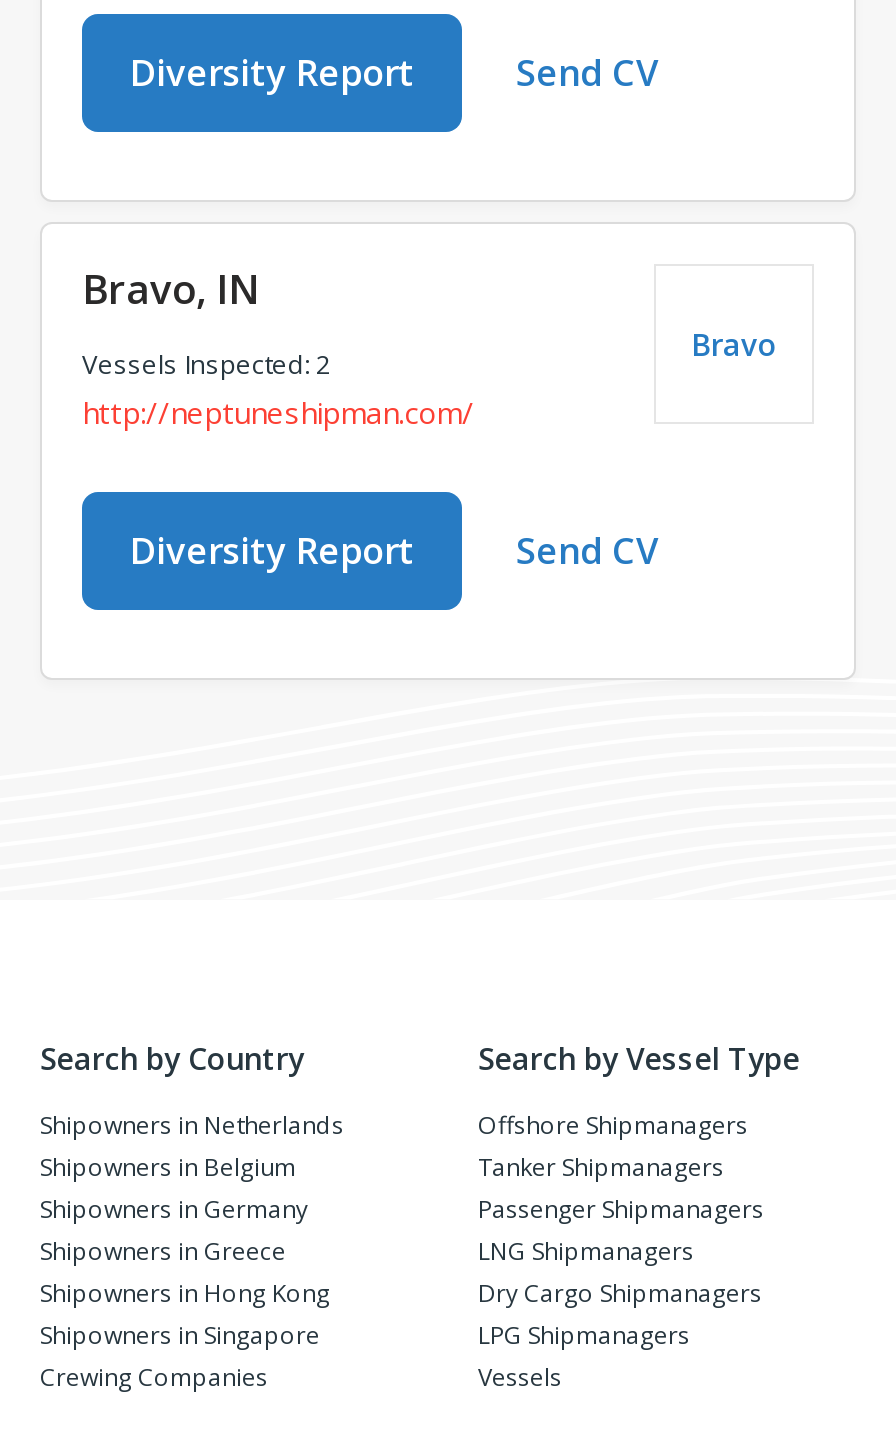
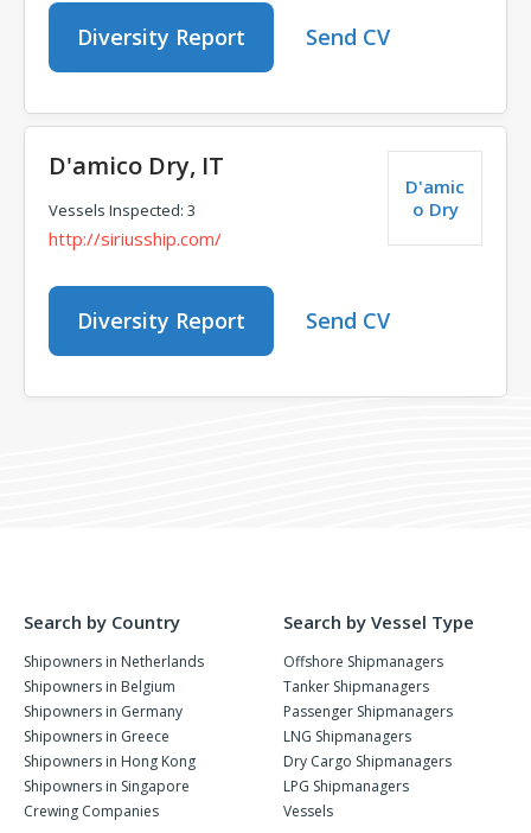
[82,262,260,316] Bravo, IN -> [49,150,224,182] D'amico Dry, IT
[691,323,777,363] Bravo -> [405,174,465,221] D'amic | o Dry
[82,346,474,432] Vessels Inspected: 2 | http://neptuneshipman.com/ -> [49,199,222,250] Vessels Inspected: 3 | http://siriusship.com/

